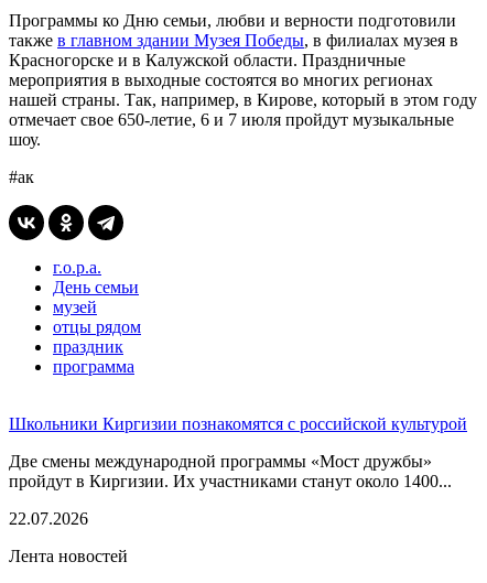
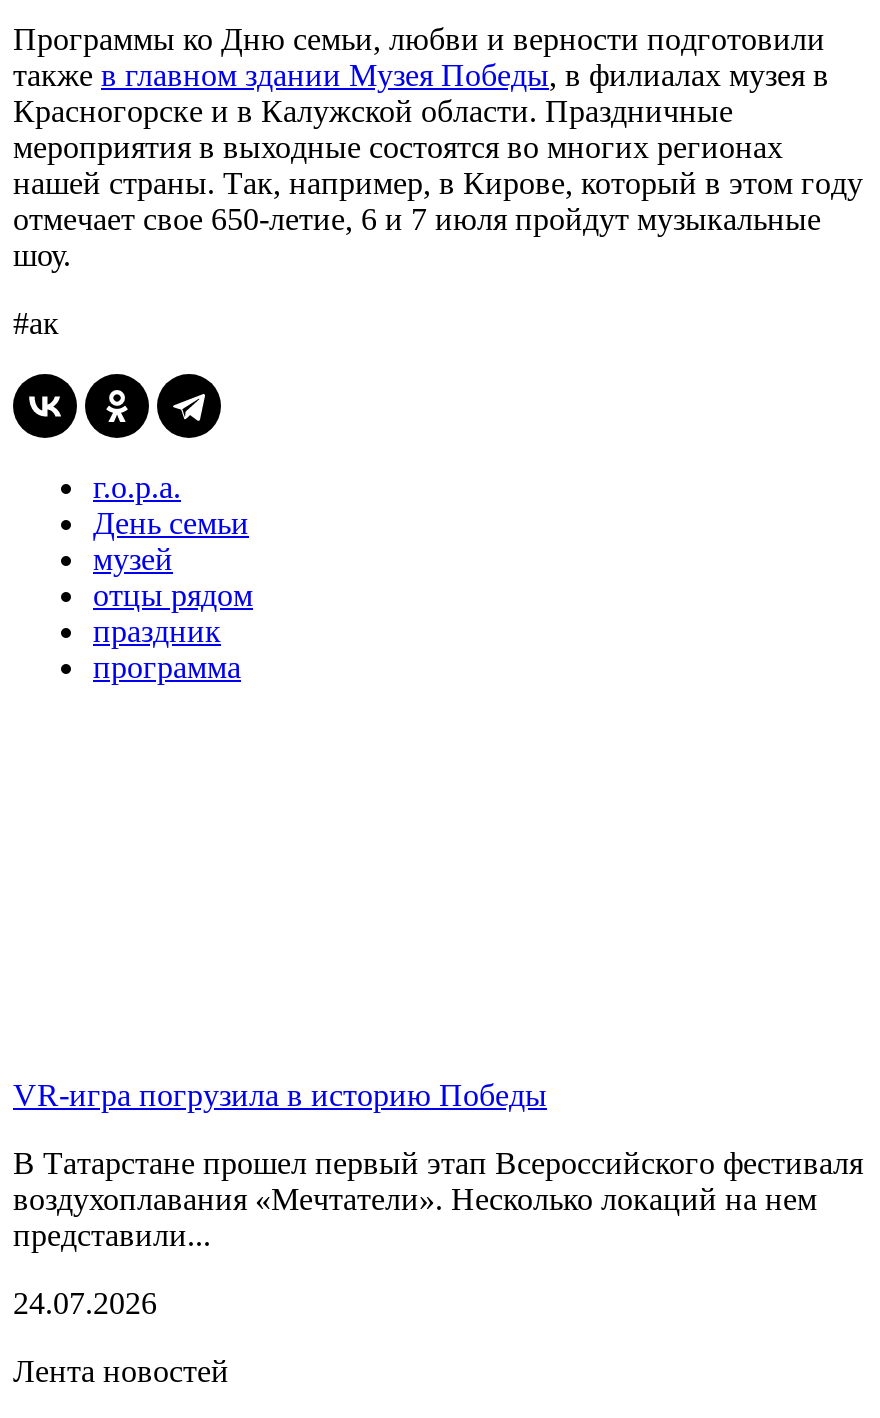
[9,414,467,433] Школьники Киргизии познакомятся с российской культурой -> [13,1078,547,1112] VR-игра погрузила в историю Победы
[9,452,452,490] Две смены международной программы «Мост дружбы» | пройдут в Киргизии. Их участниками станут около 1400... -> [13,1146,863,1252] В Татарстане прошел первый этап Всероссийского фестиваля | воздухоплавания «Мечтатели». Несколько локаций на нем | представили...
[9,509,88,528] 22.07.2026 -> [13,1286,157,1320] 24.07.2026

